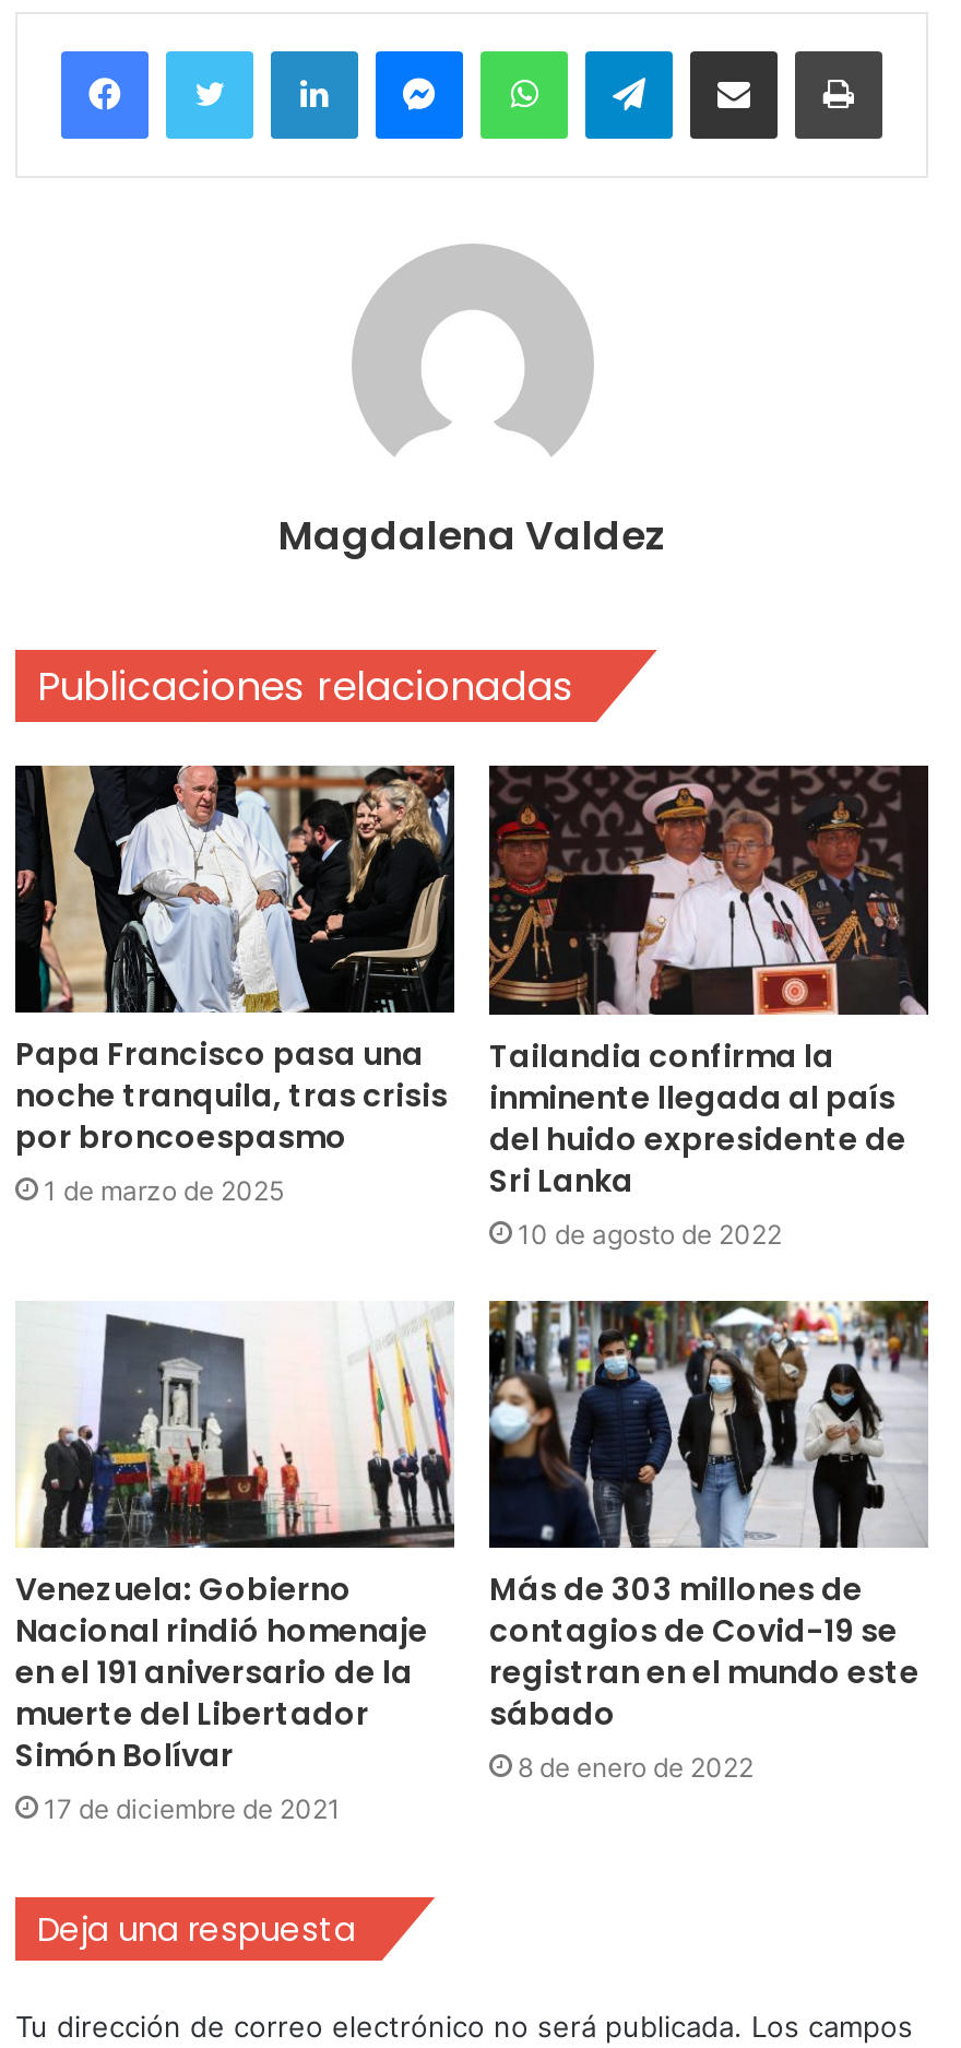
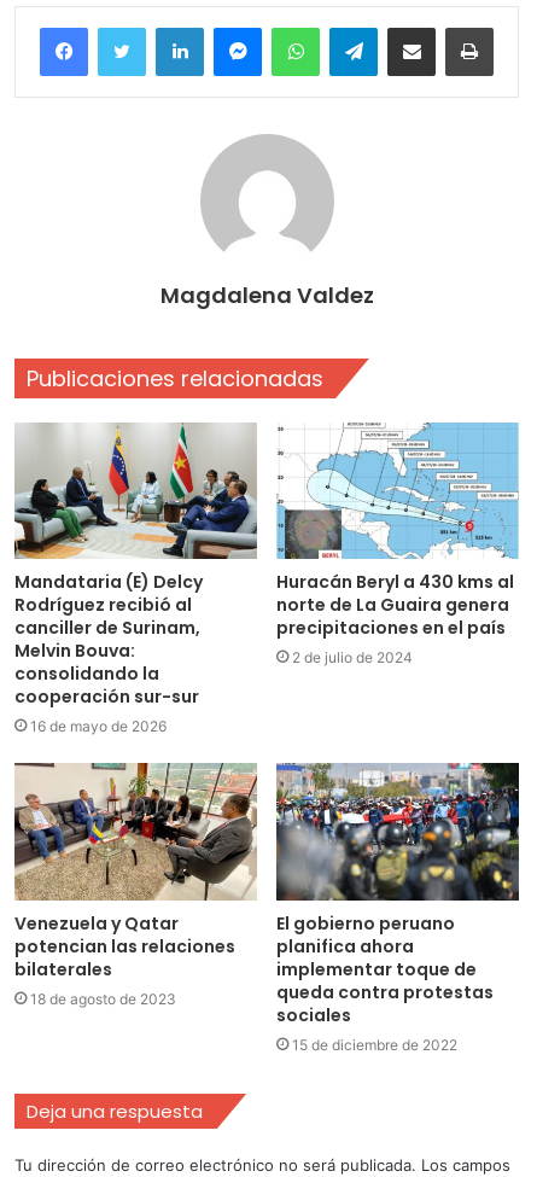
[13,763,456,1207] [image] | Papa Francisco pasa una | noche tranquila, tras crisis | por broncoespasmo | 1 de marzo de 2025 -> [13,423,258,736] [image] | Mandataria (E) Delcy | Rodríguez recibió al | canciller de Surinam, | Melvin Bouva: | consolidando la | cooperación sur-sur | 16 de mayo de 2026
[487,763,930,934] [image] -> [276,423,519,560] [image]
[489,1033,906,1249] Tailandia confirma la | inminente llegada al país | del huido expresidente de | Sri Lanka | 10 de agosto de 2022 -> [276,570,514,667] Huracán Beryl a 430 kms al | norte de La Guaira genera | precipitaciones en el país | 2 de julio de 2024
[15,1303,456,1825] [image] | Venezuela: Gobierno | Nacional rindió homenaje | en el 191 aniversario de la | muerte del Libertador | Simón Bolívar | 17 de diciembre de 2021 -> [13,762,258,1008] [image] | Venezuela y Qatar | potencian las relaciones | bilaterales | 18 de agosto de 2023
[487,1299,930,1783] [image] | Más de 303 millones de | contagios de Covid-19 se | registran en el mundo este | sábado | 8 de enero de 2022 -> [275,762,520,1054] [image] | El gobierno peruano | planifica ahora | implementar toque de | queda contra protestas | sociales | 15 de diciembre de 2022

